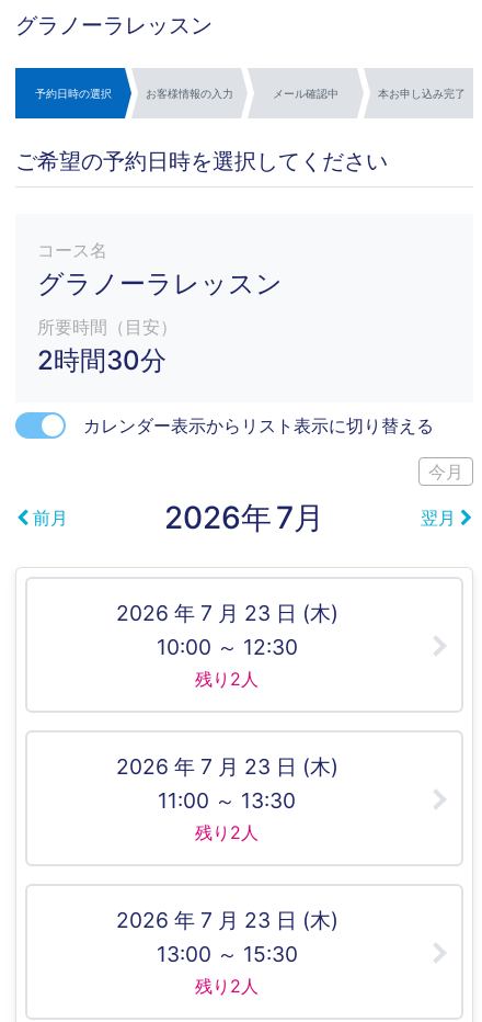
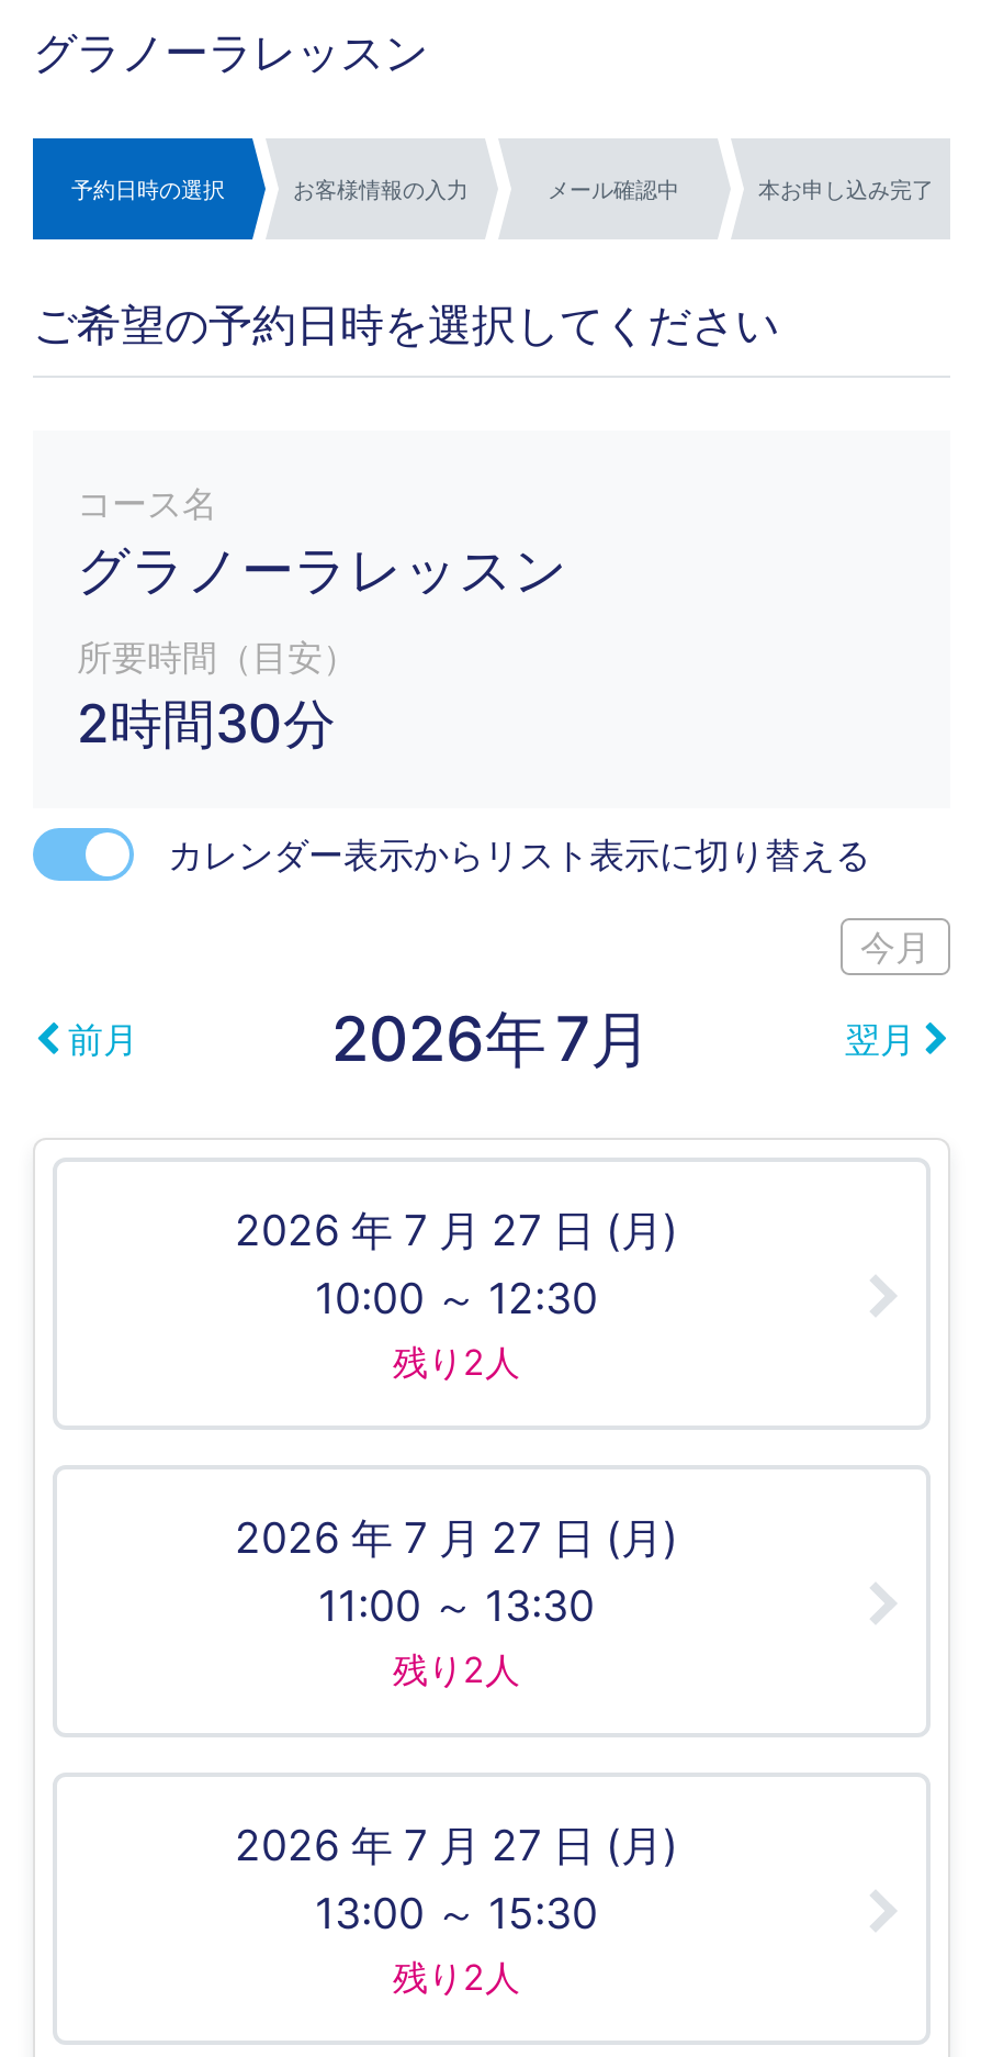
[116,599,338,626] 2026 年 7 月 23 日 (木) -> [235,1203,678,1256] 2026 年 7 月 27 日 (月)
[116,753,338,779] 2026 年 7 月 23 日 (木) -> [235,1510,678,1563] 2026 年 7 月 27 日 (月)
[116,906,338,933] 2026 年 7 月 23 日 (木) -> [235,1818,678,1871] 2026 年 7 月 27 日 (月)

